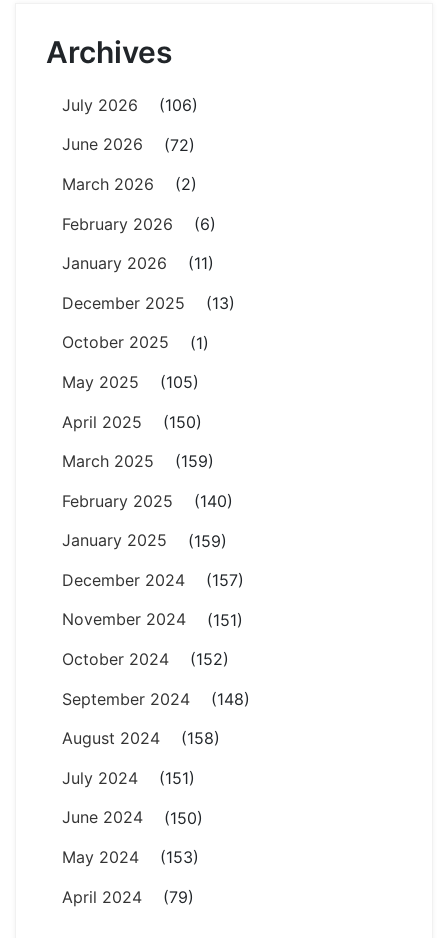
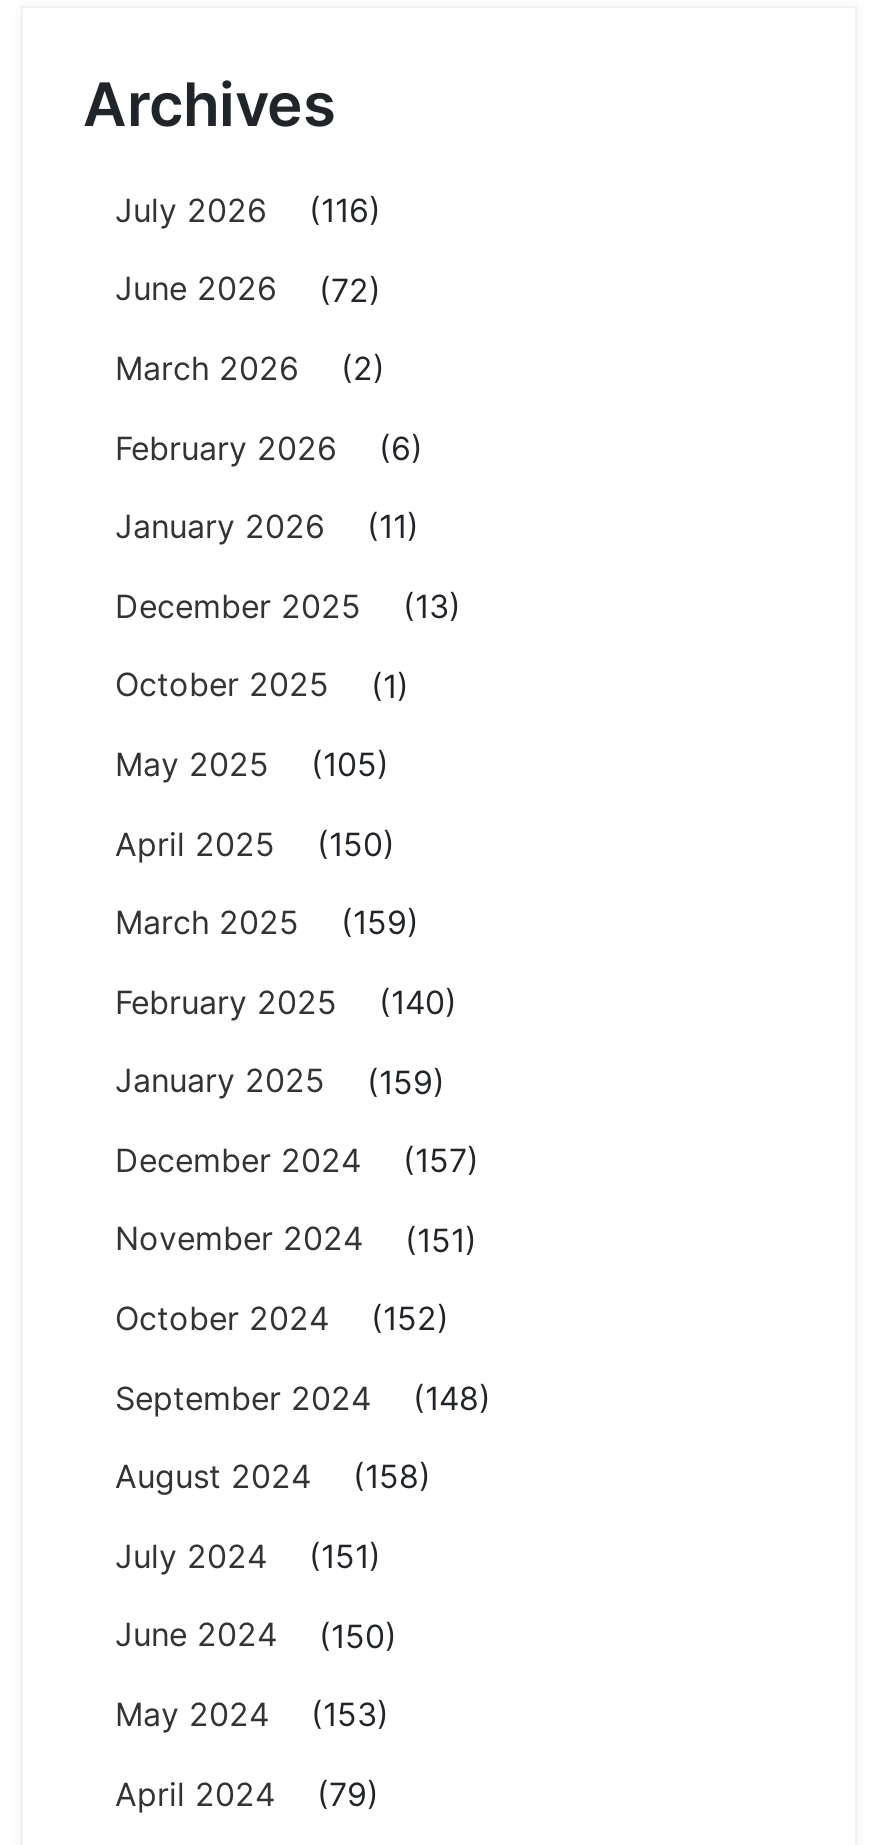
[62,95,198,115] July 2026 (106) -> [115,190,381,230] July 2026 (116)

